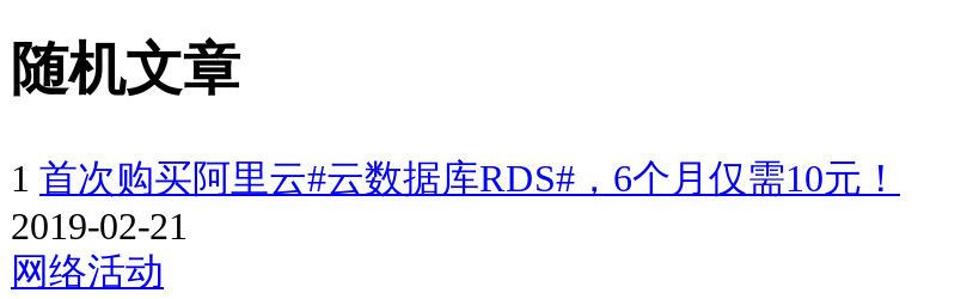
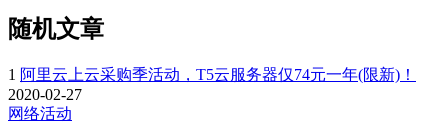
[11,158,900,246] 1首次购买阿里云#云数据库RDS#，6个月仅需10元！ | 2019-02-21 -> [8,66,416,103] 1阿里云上云采购季活动，T5云服务器仅74元一年(限新)！ | 2020-02-27

